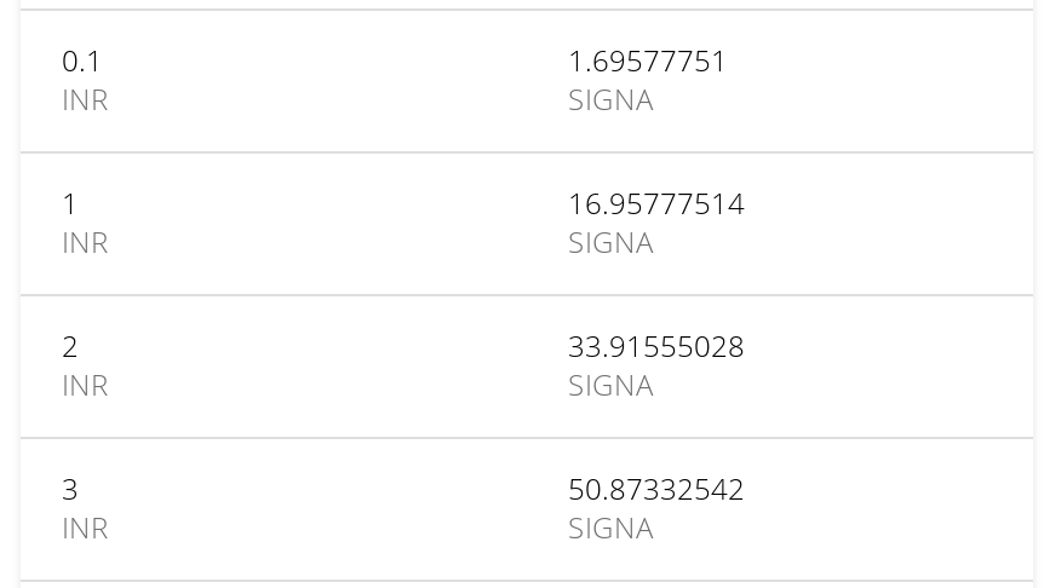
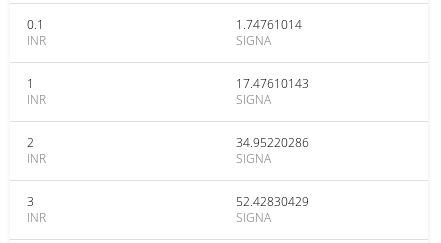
[568,40,728,81] 1.69577751 -> [236,16,302,33] 1.74761014
[568,183,745,224] 16.95777514 -> [236,75,309,92] 17.47610143
[568,325,745,367] 33.91555028 -> [236,134,309,151] 34.95220286
[568,468,745,509] 50.87332542 -> [236,193,309,210] 52.42830429

